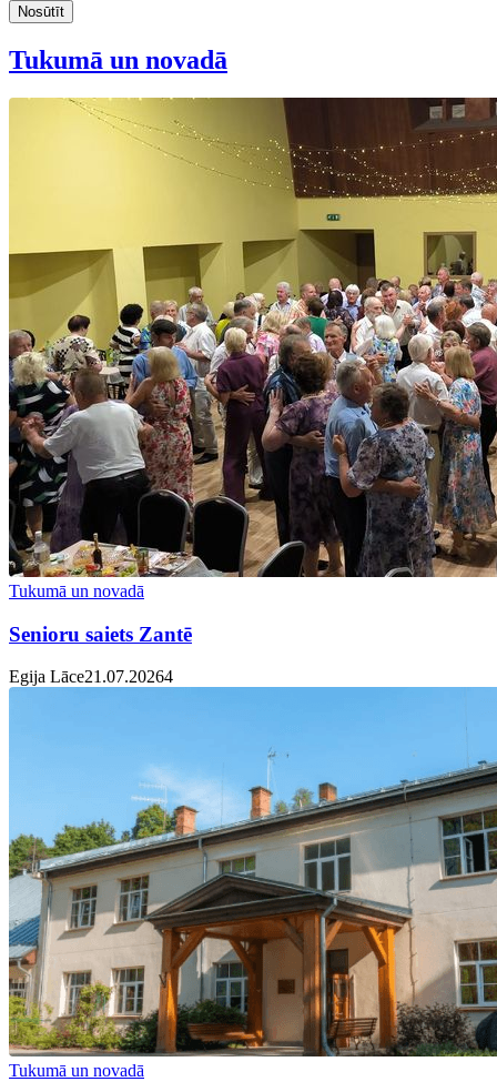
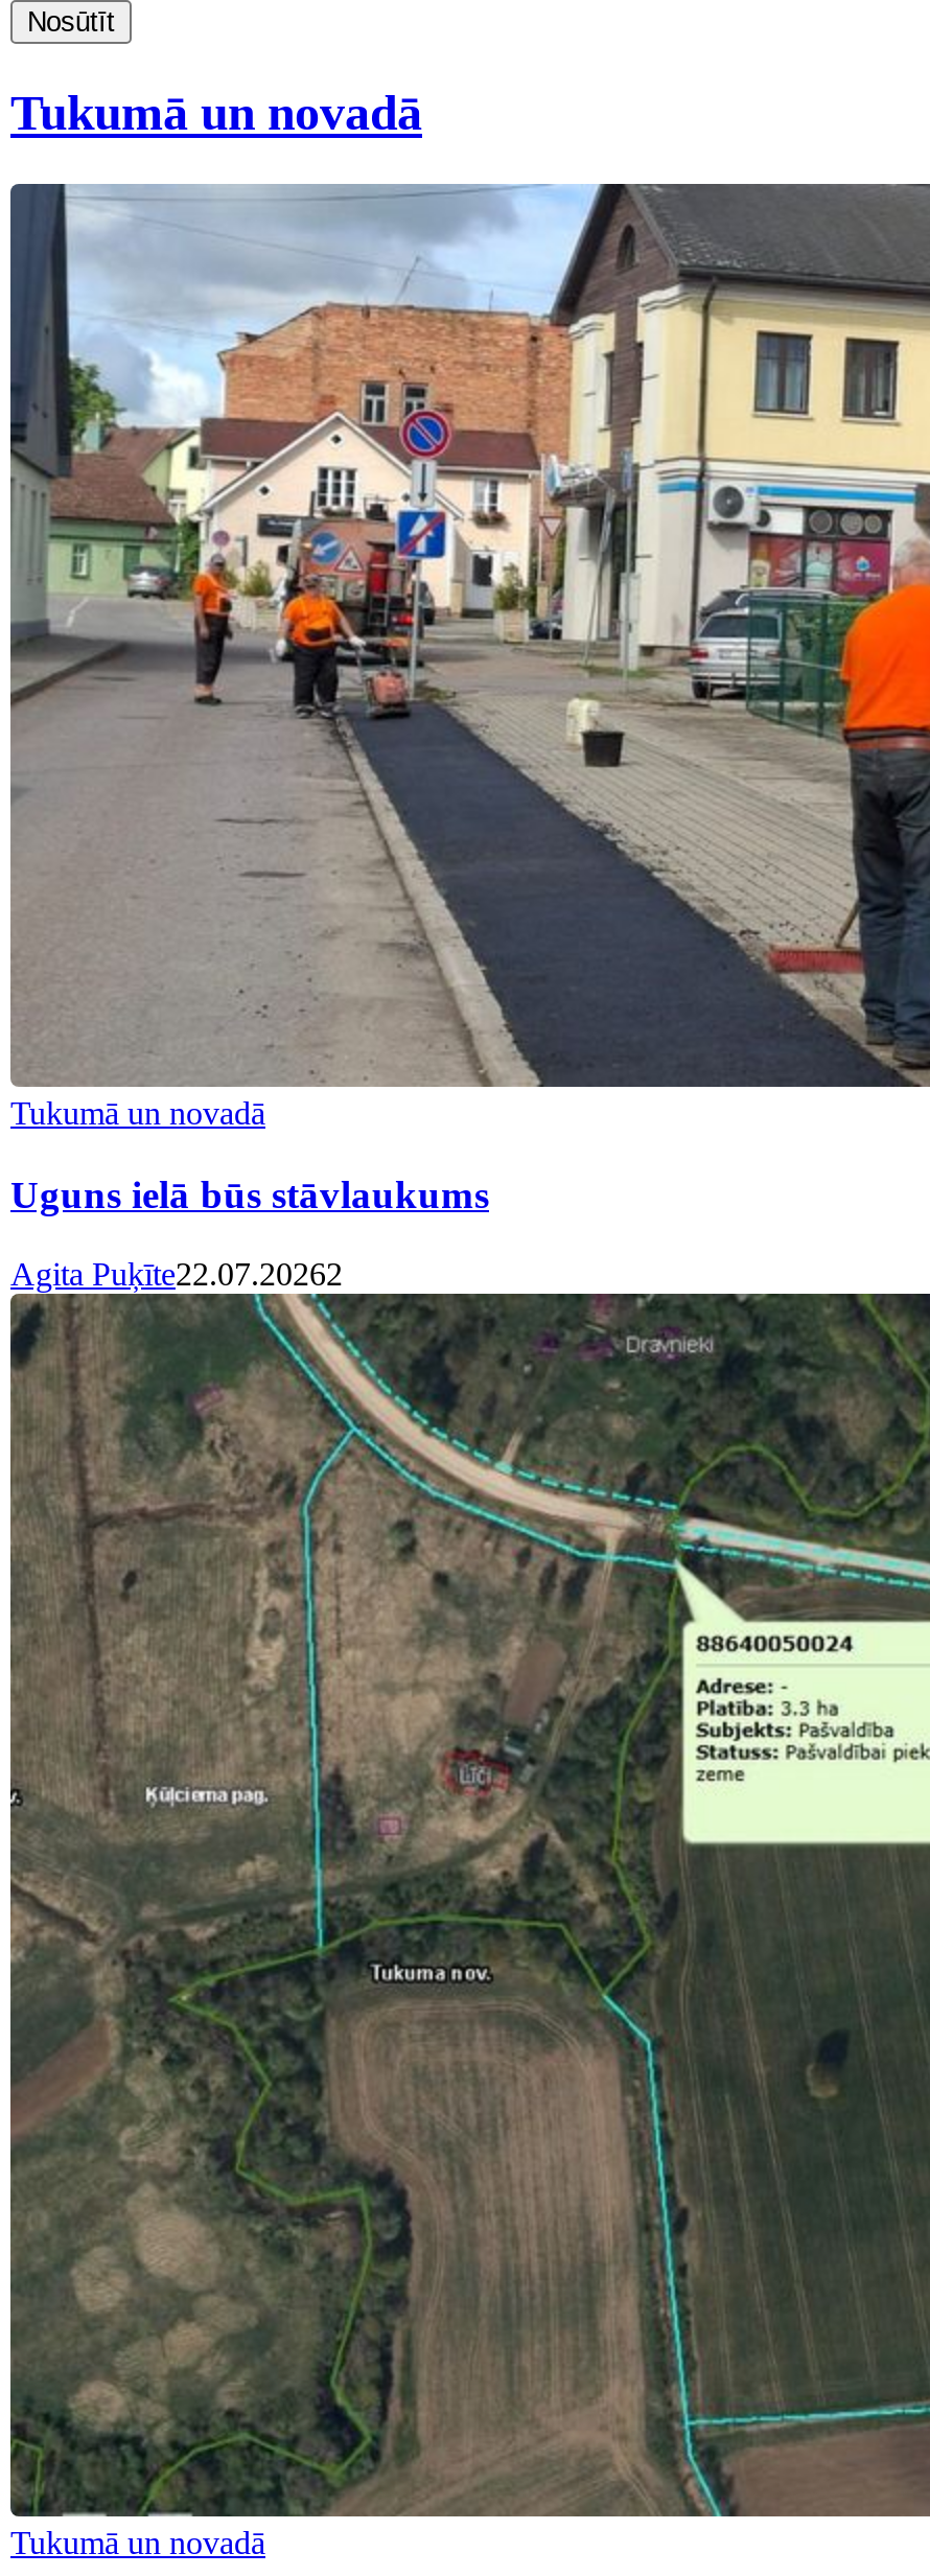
[8,97,494,645] [image] | Senioru saiets Zantē -> [8,182,924,1216] [image] | Uguns ielā būs stāvlaukums
[9,667,494,1058] [image] | Egija Lāce21.07.20264 -> [8,1257,924,2519] [image] | Agita Puķīte22.07.20262

